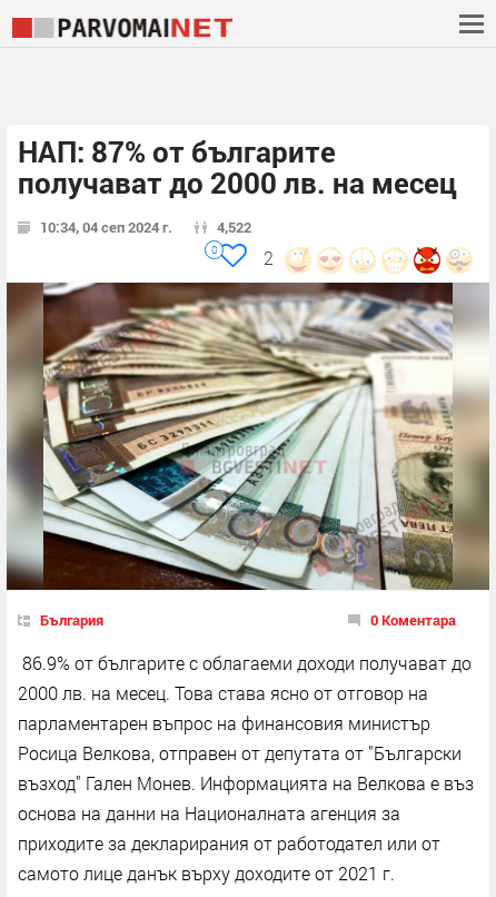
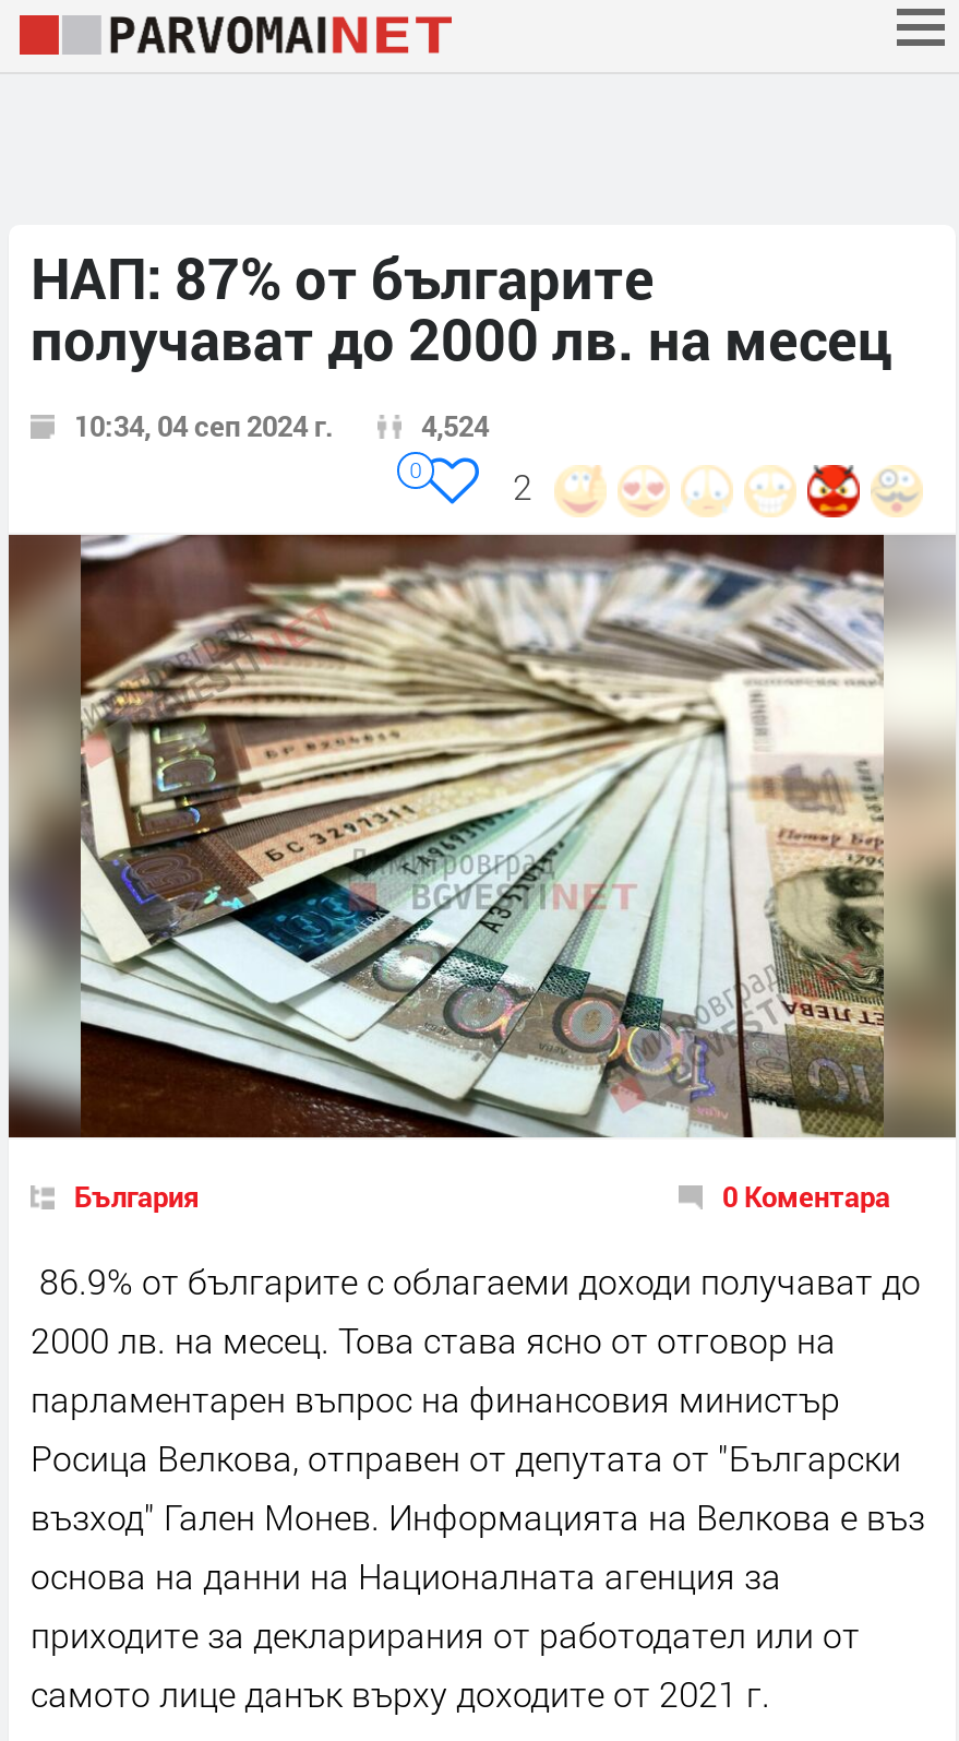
[217,217,251,237] 4,522 -> [421,406,489,446] 4,524

